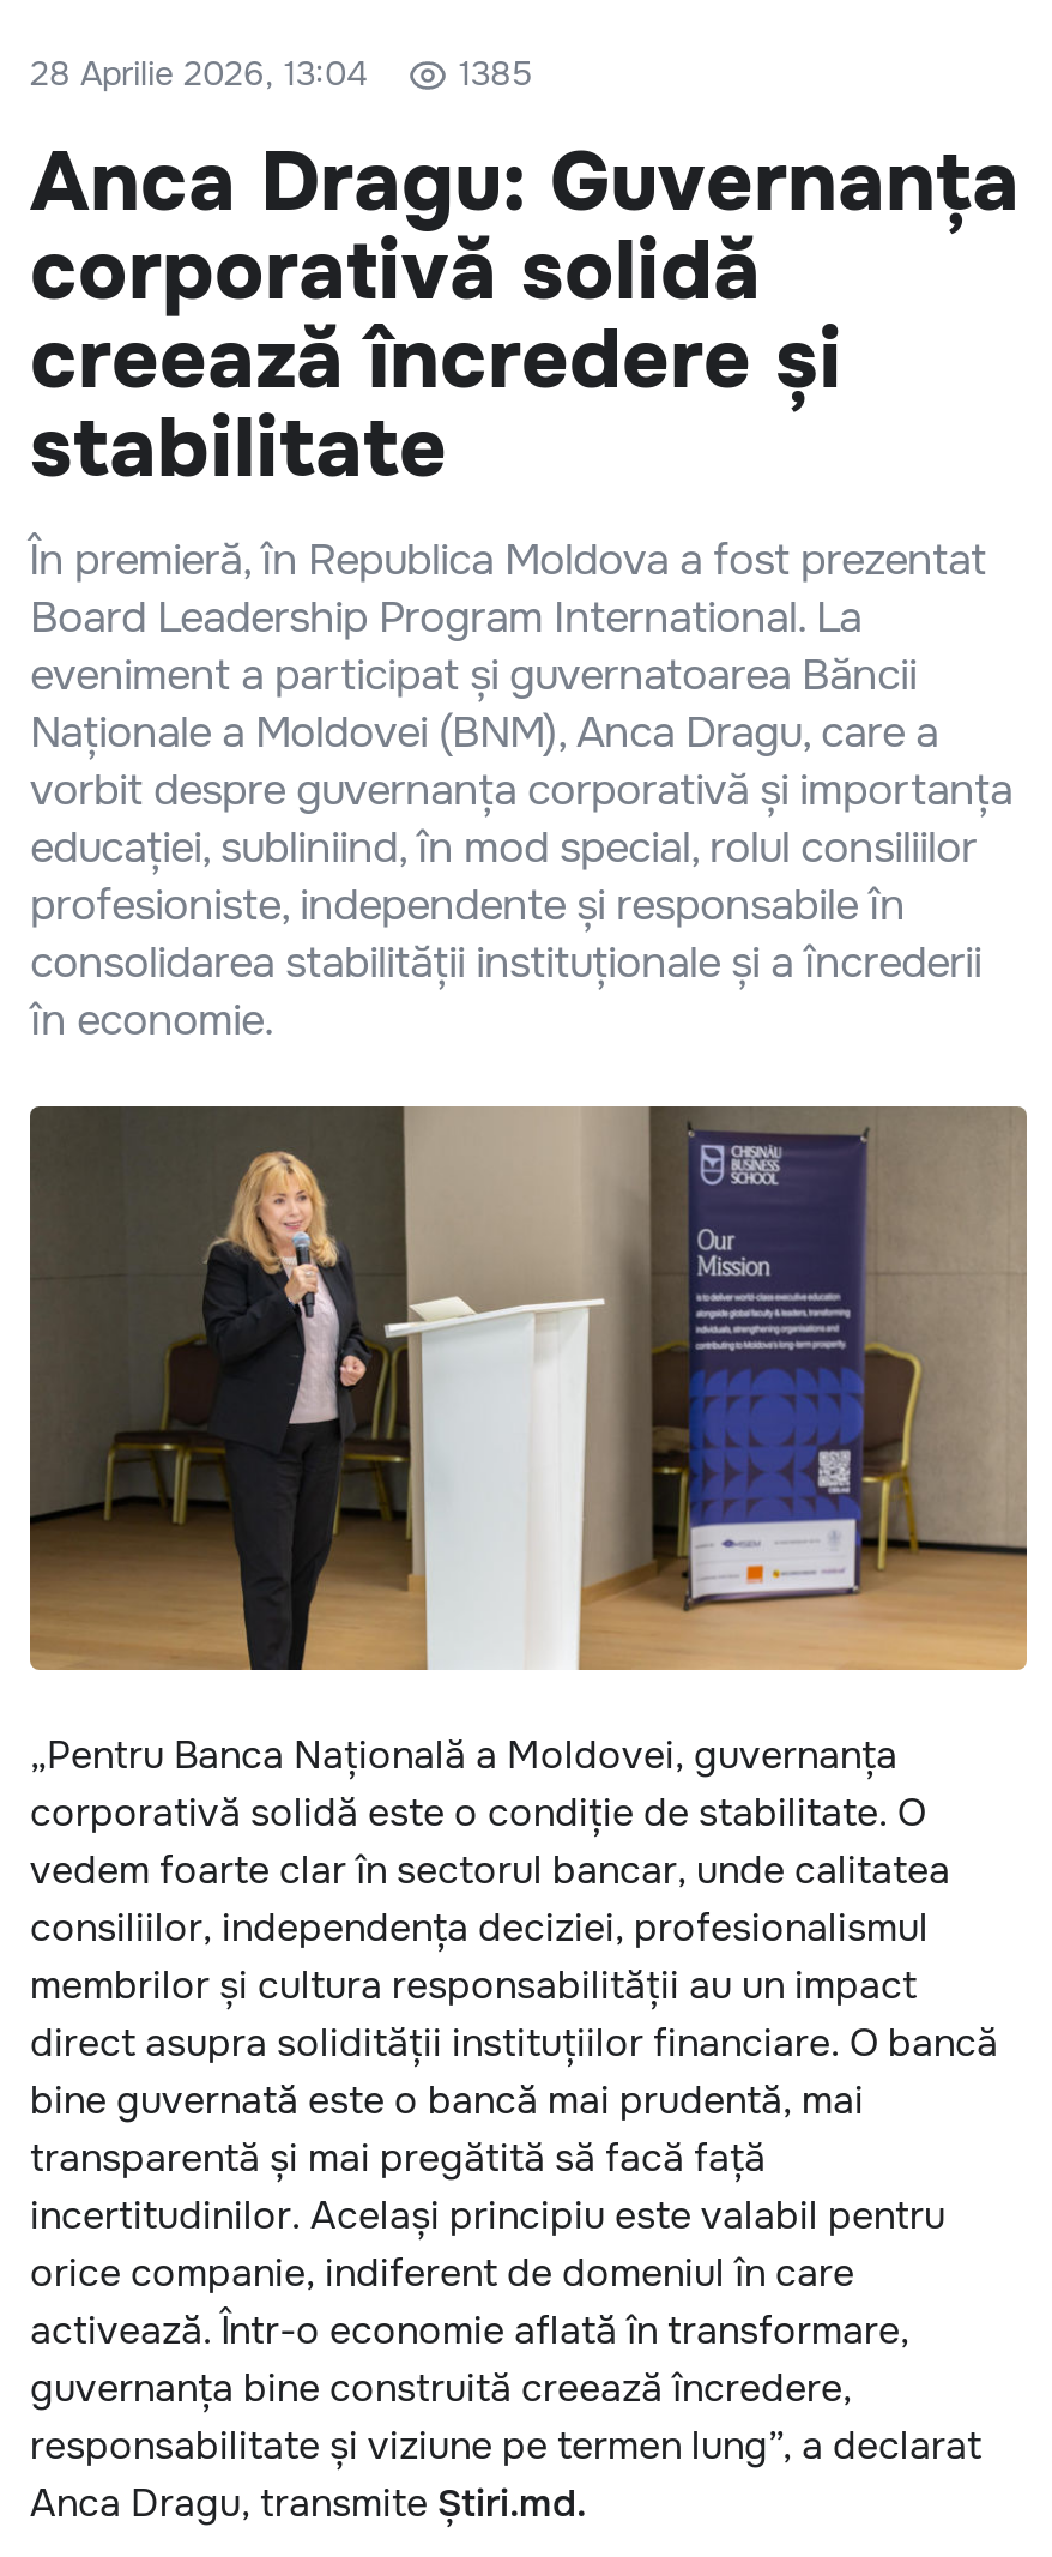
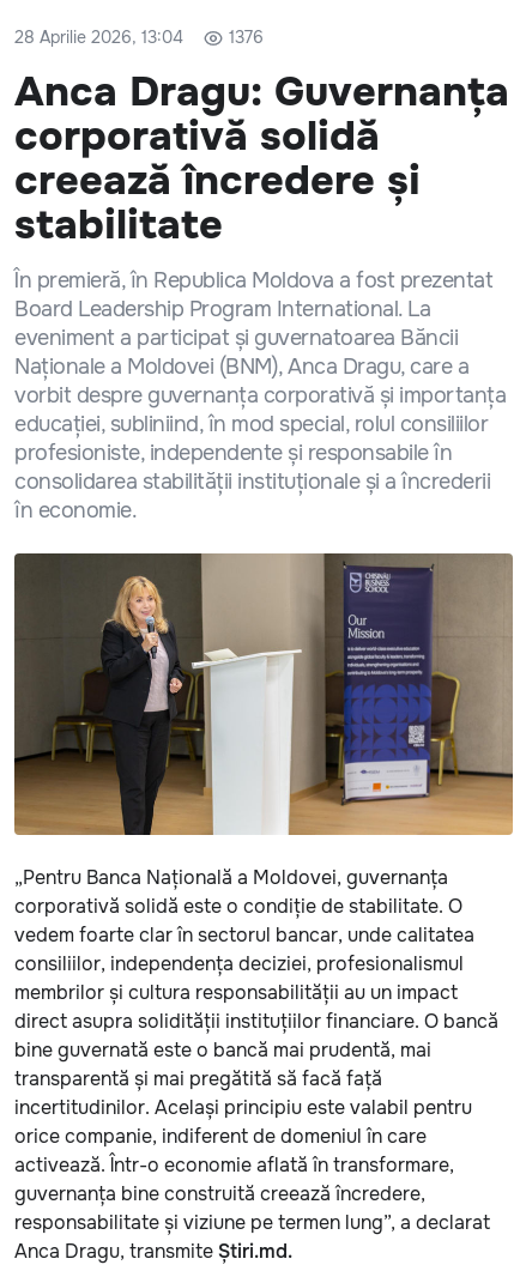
[459,52,533,95] 1385 -> [229,27,264,48] 1376

